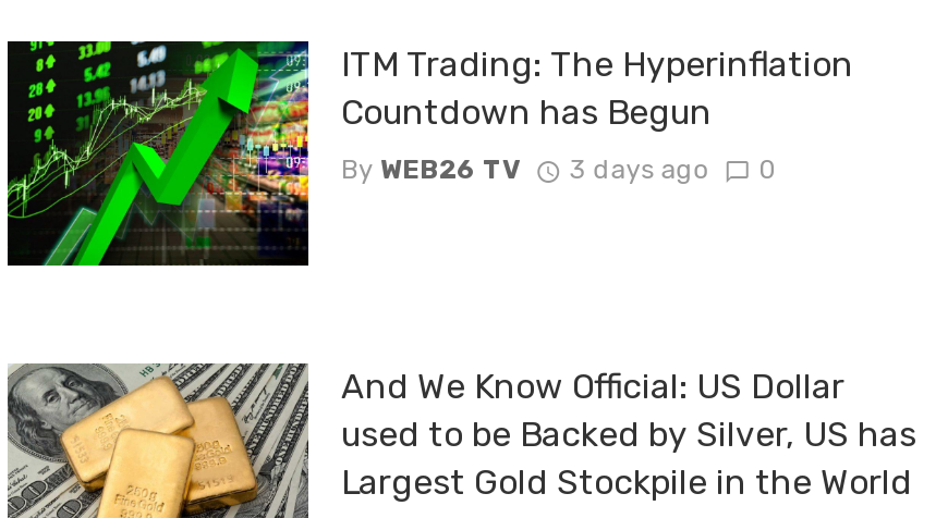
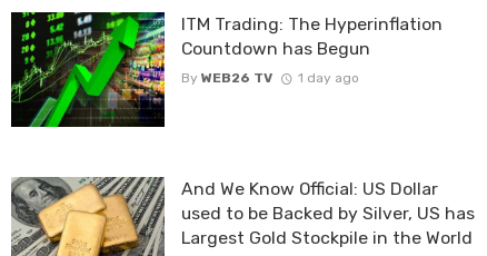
[569,155,776,185] 3 days ago | 0 -> [298,70,359,86] 1 day ago

